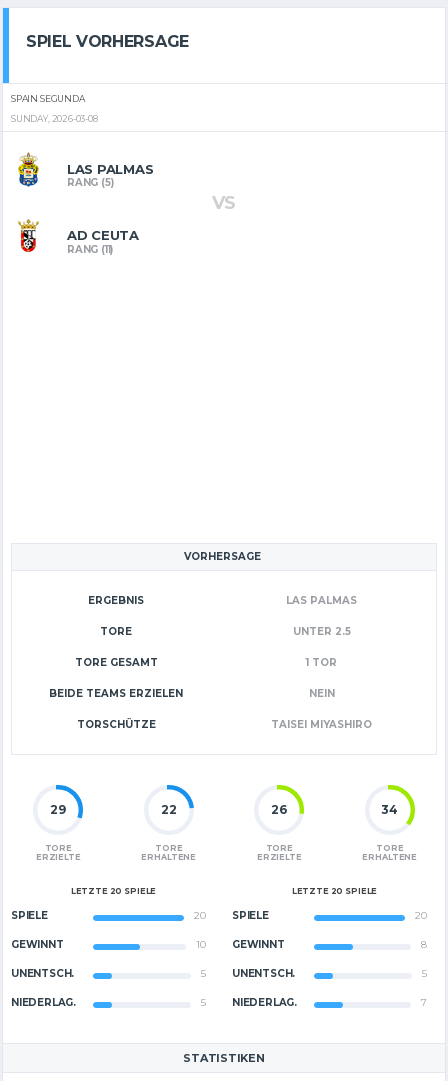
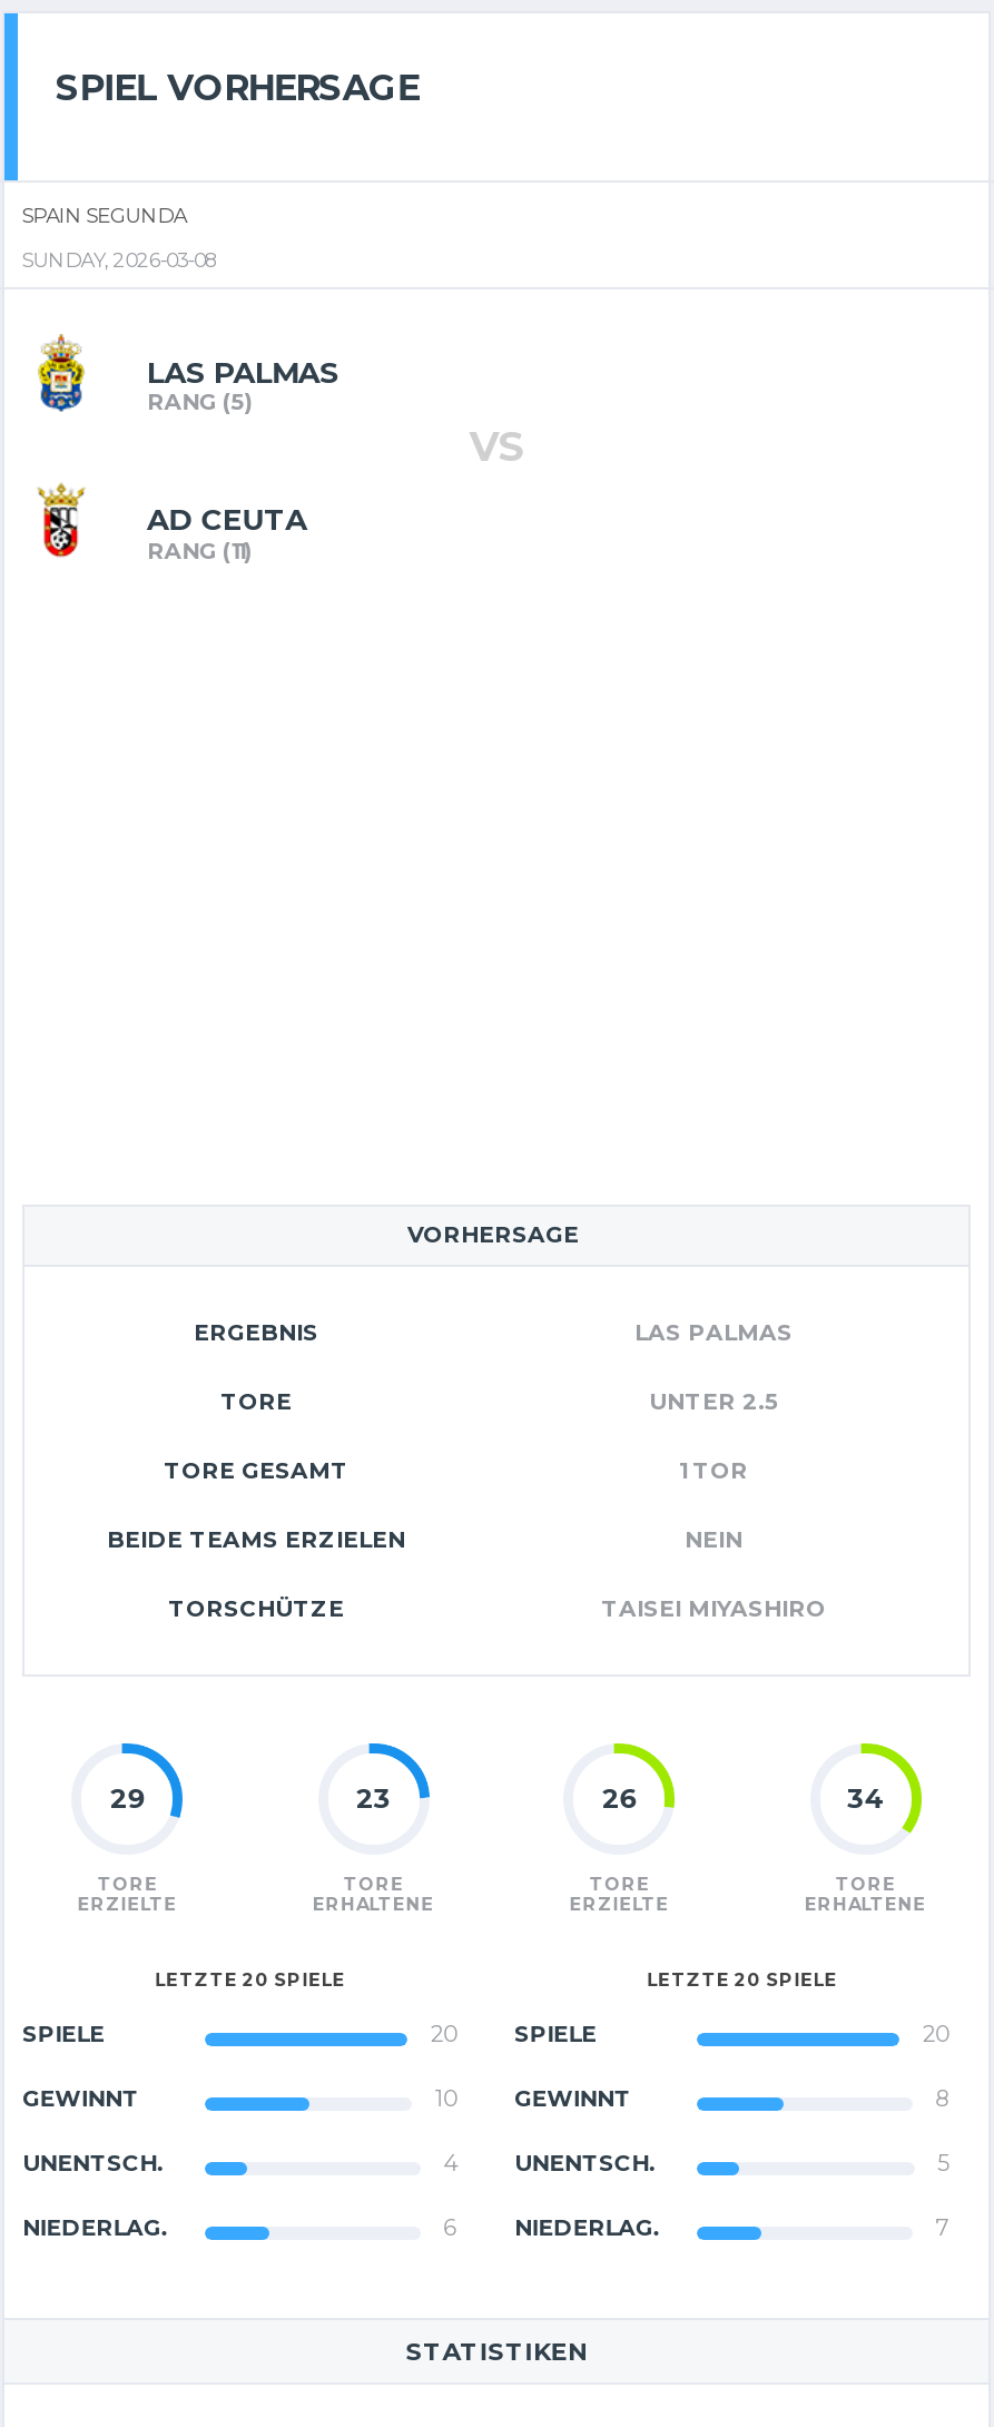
[161,802,176,817] 22 -> [356,1780,391,1814] 23
[201,967,295,980] 5 UNENTSCH. -> [443,2149,655,2178] 4 UNENTSCH.
[201,996,297,1009] 5 NIEDERLAG. -> [443,2214,659,2243] 6 NIEDERLAG.

